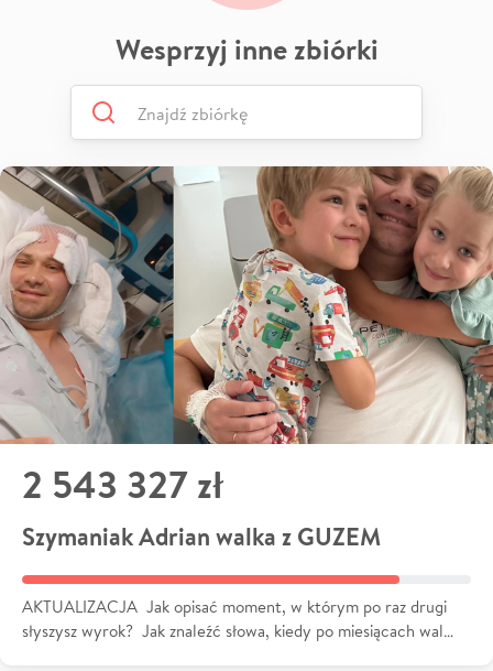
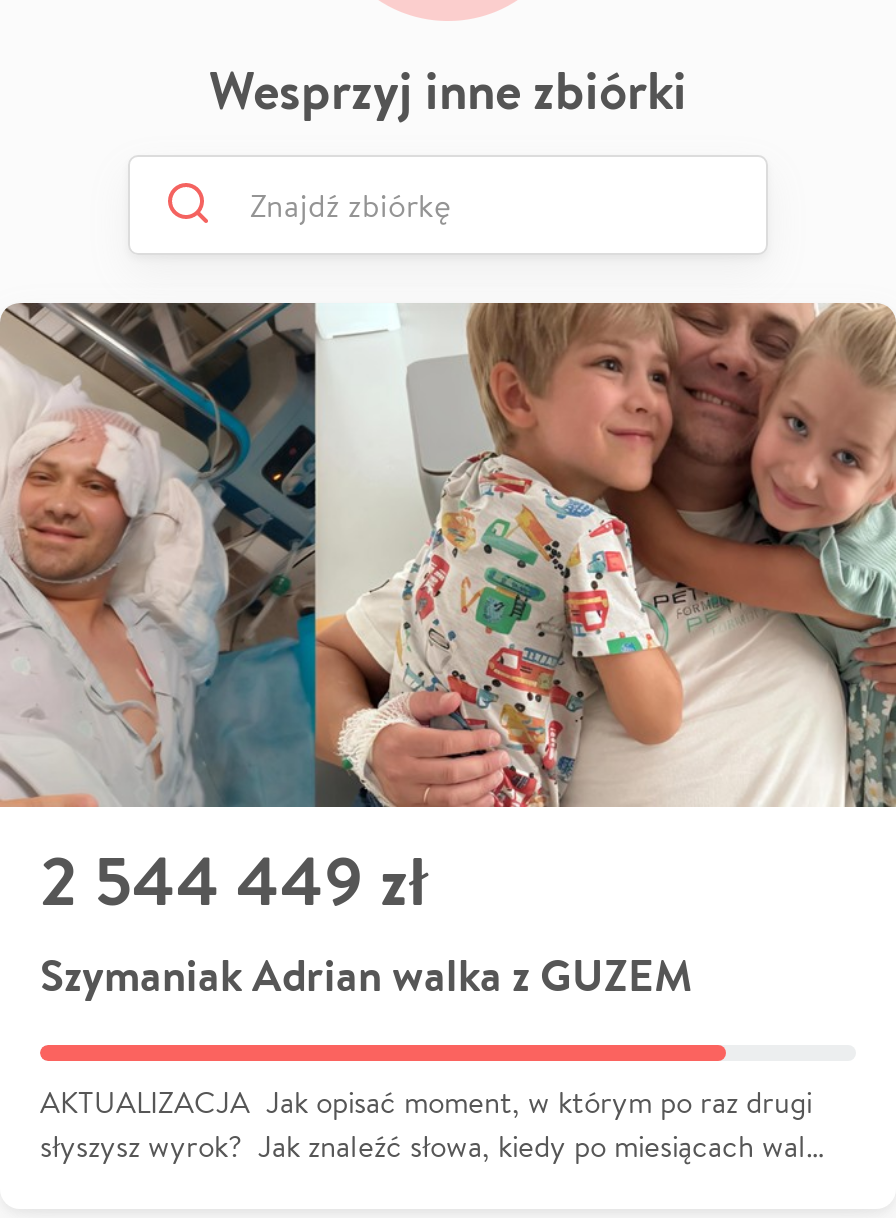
[22,459,223,510] 2 543 327 zł -> [40,832,428,926] 2 544 449 zł

